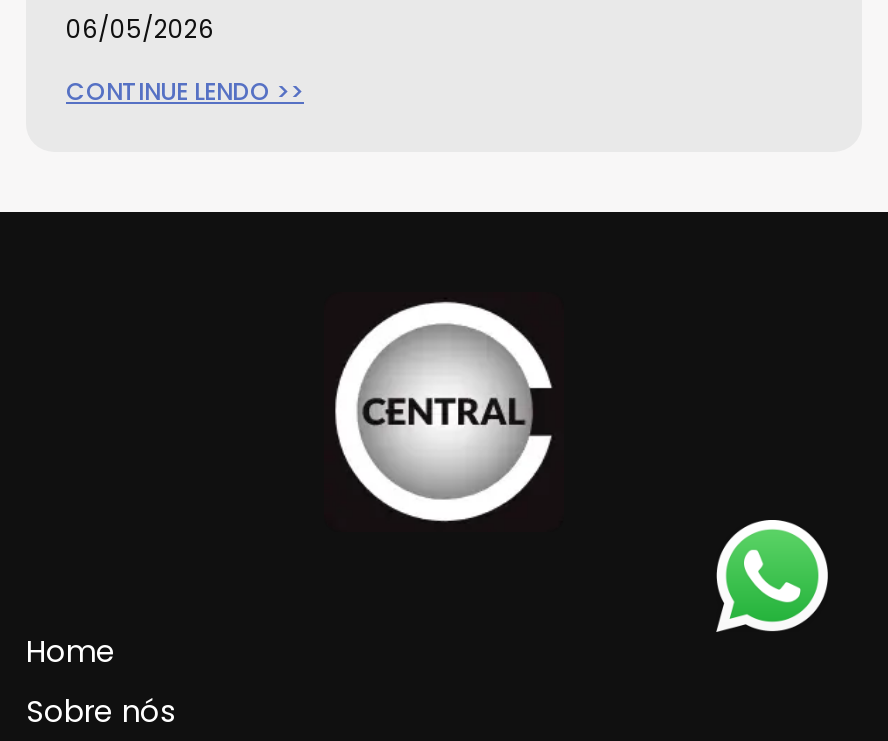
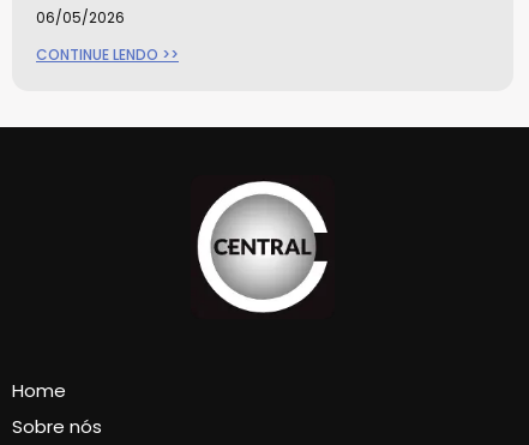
[714,518,830,634] [image] -> none

